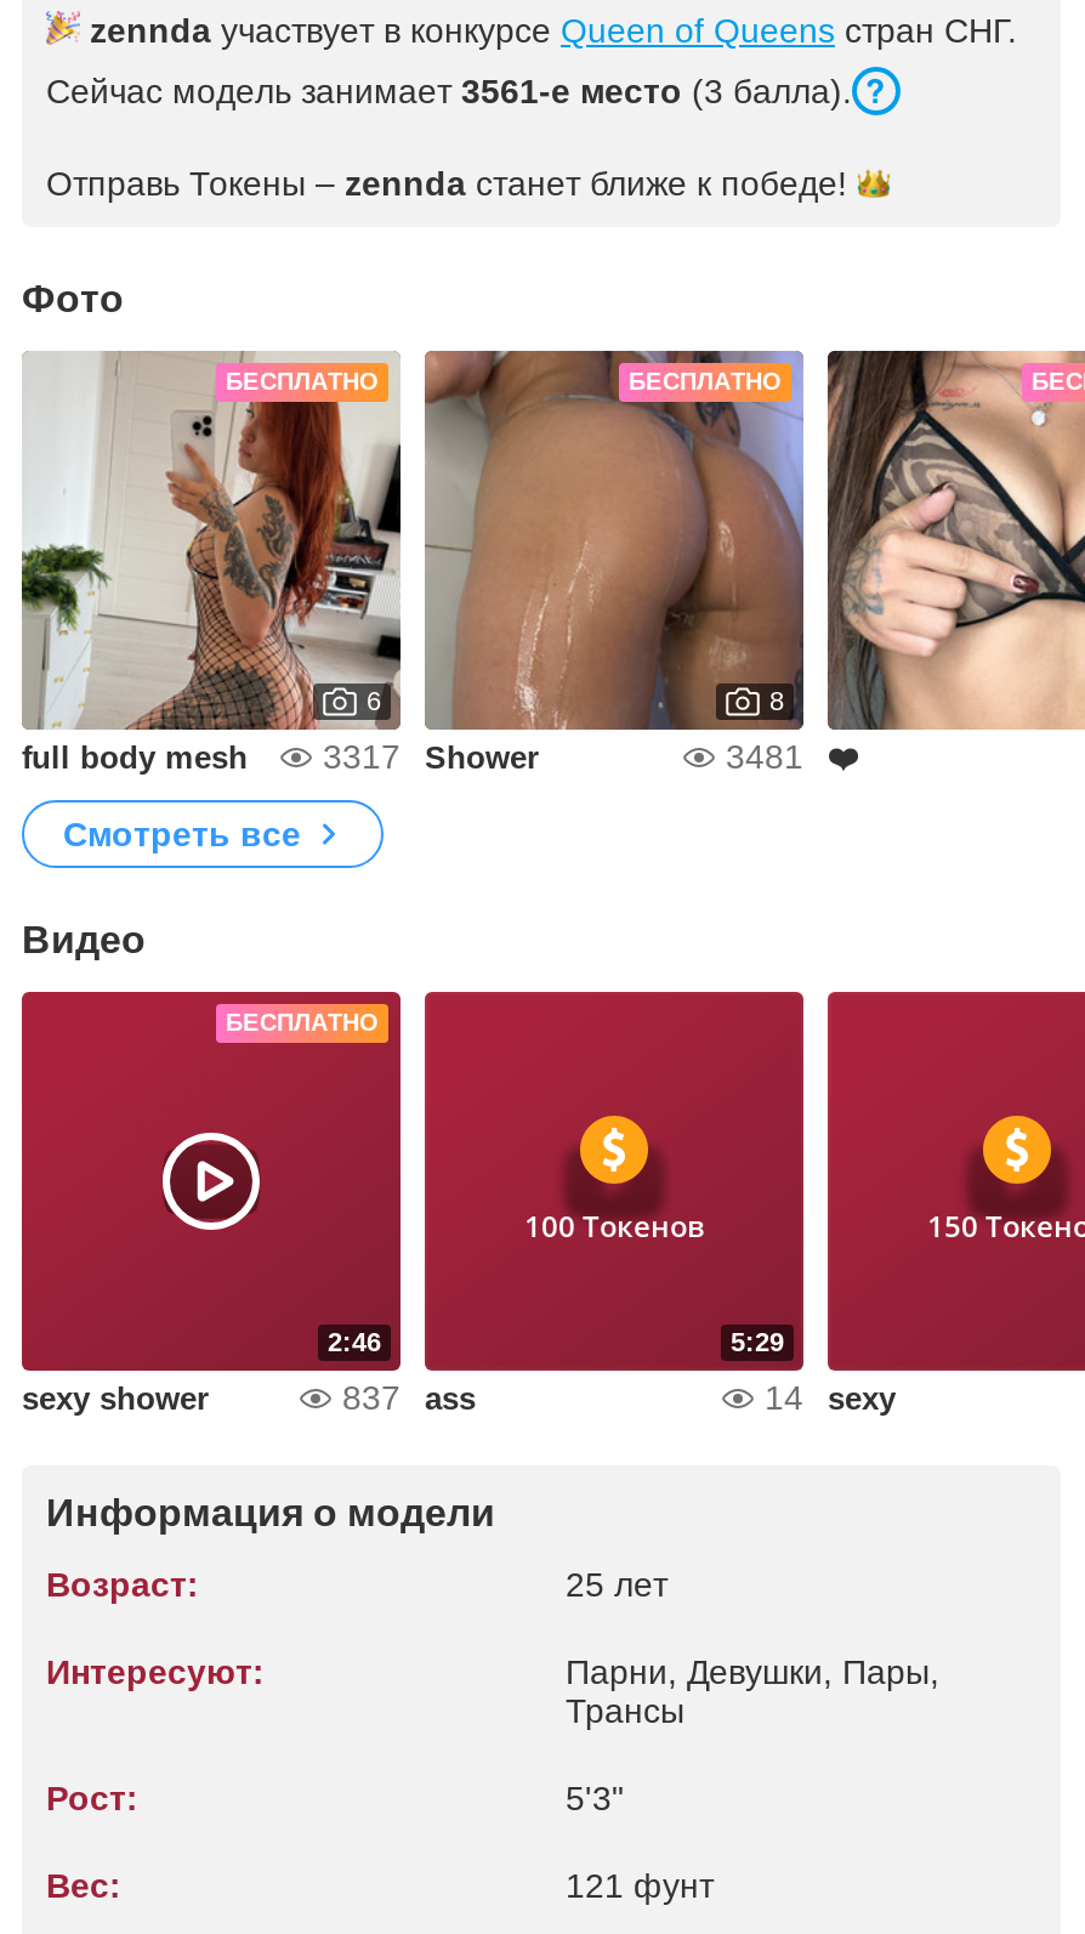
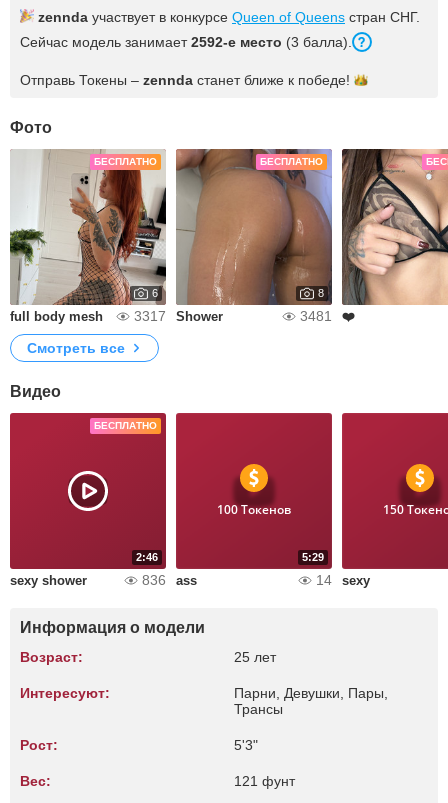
[46,72,852,110] Сейчас модель занимает 3561-е место (3 балла). -> [20,34,352,50] Сейчас модель занимает 2592-е место (3 балла).
[342,1378,476,1417] 837 ass -> [142,572,197,588] 836 ass

